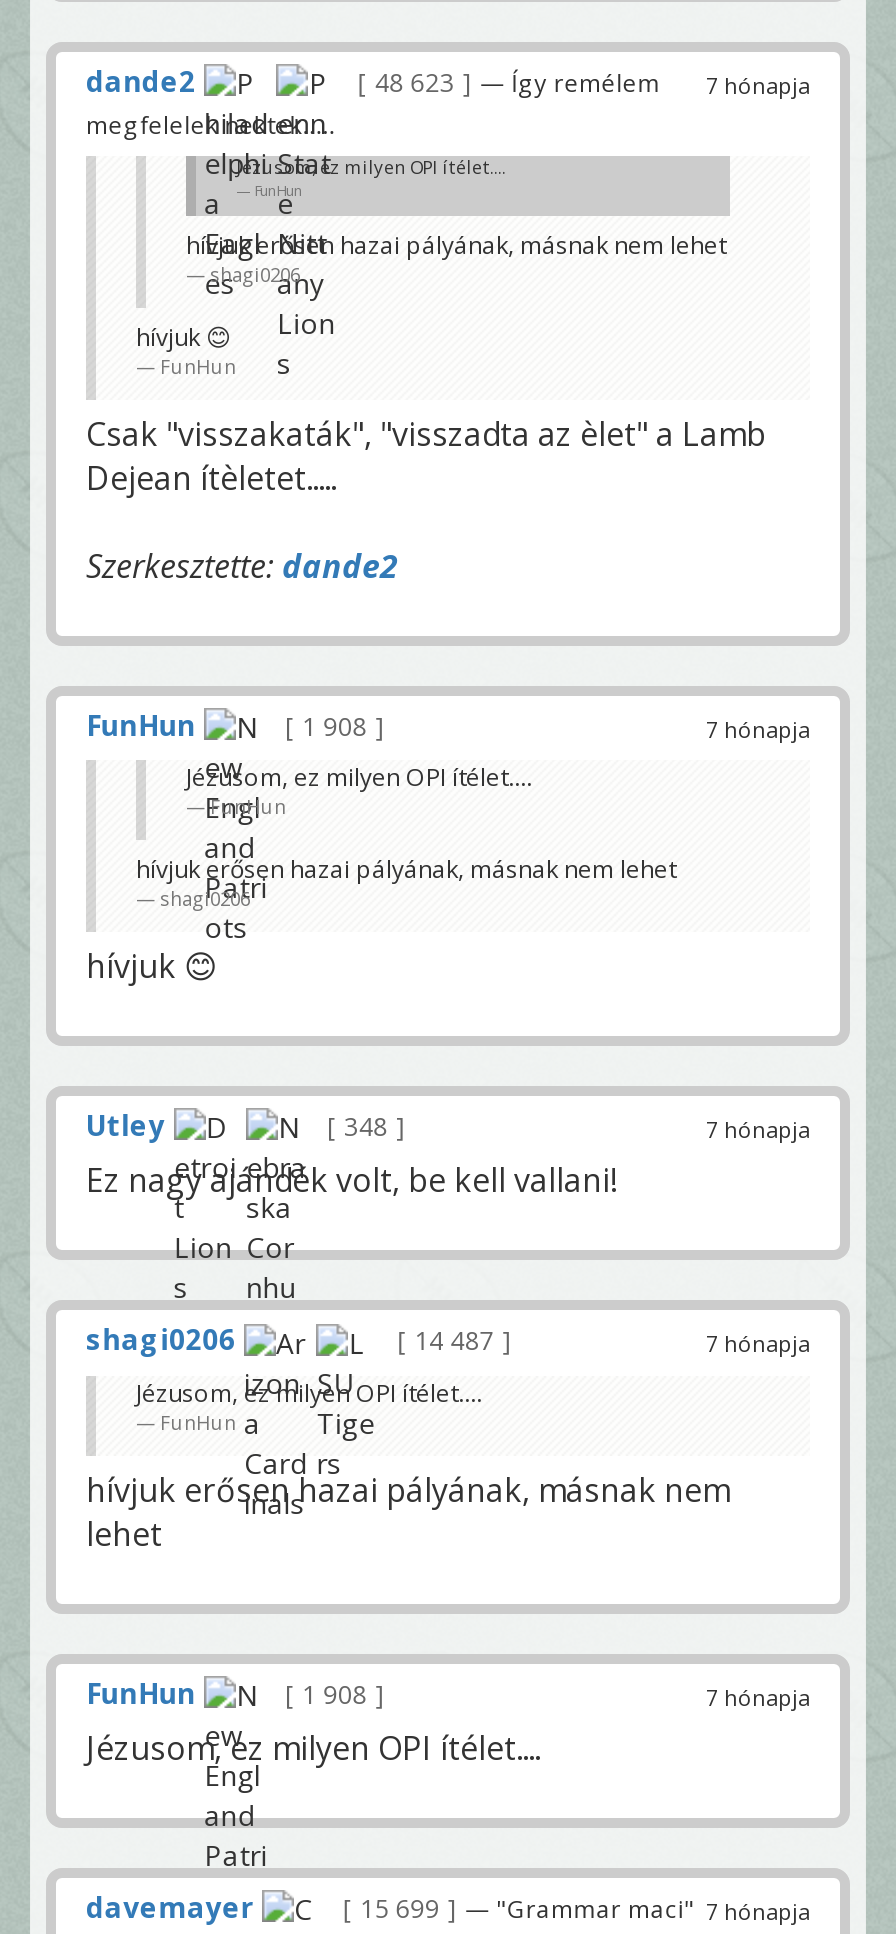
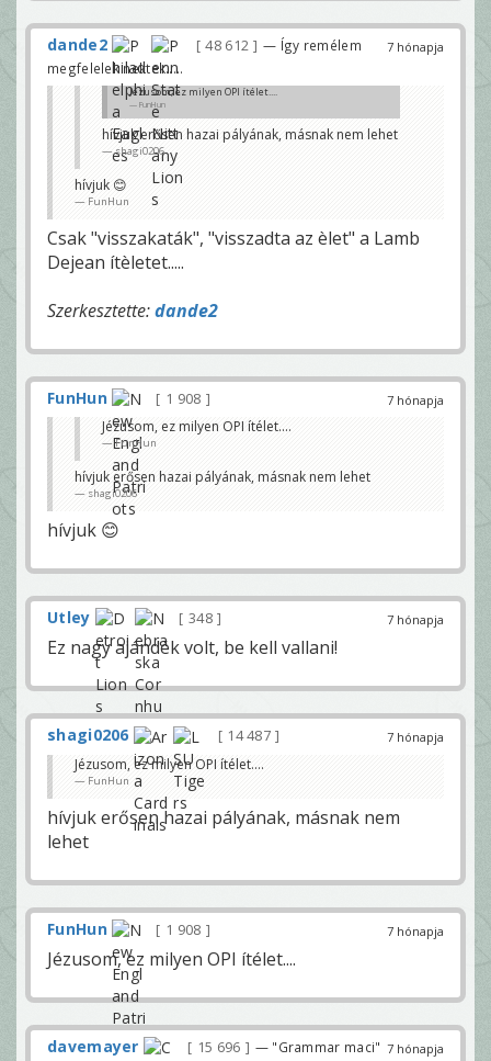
[368,65,810,99] 48 623 — Így remélem 7 hónapja -> [202,36,444,55] 48 612 — Így remélem 7 hónapja
[353,1892,810,1926] 15 699 — "Grammar maci" 7 hónapja -> [194,1038,444,1057] 15 696 — "Grammar maci" 7 hónapja

